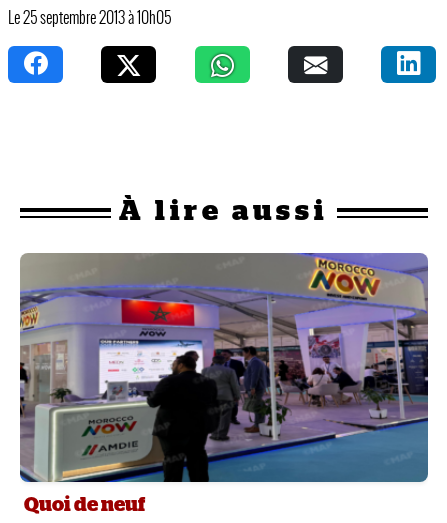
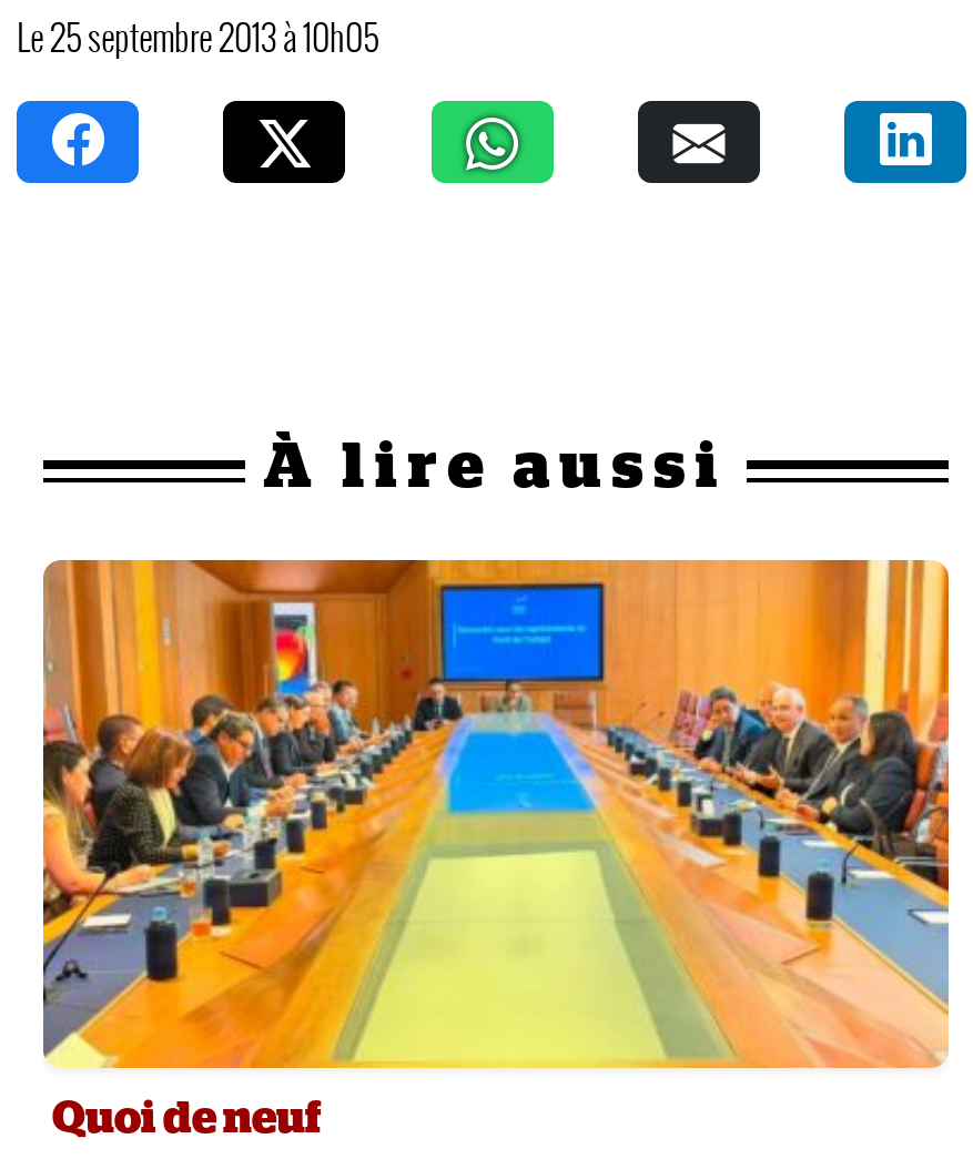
[19,252,429,483] [image] -> [41,558,951,1070] [image]

